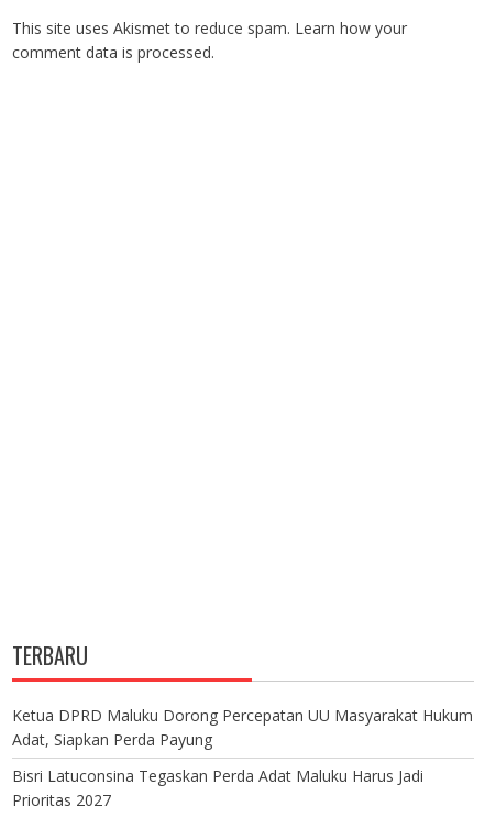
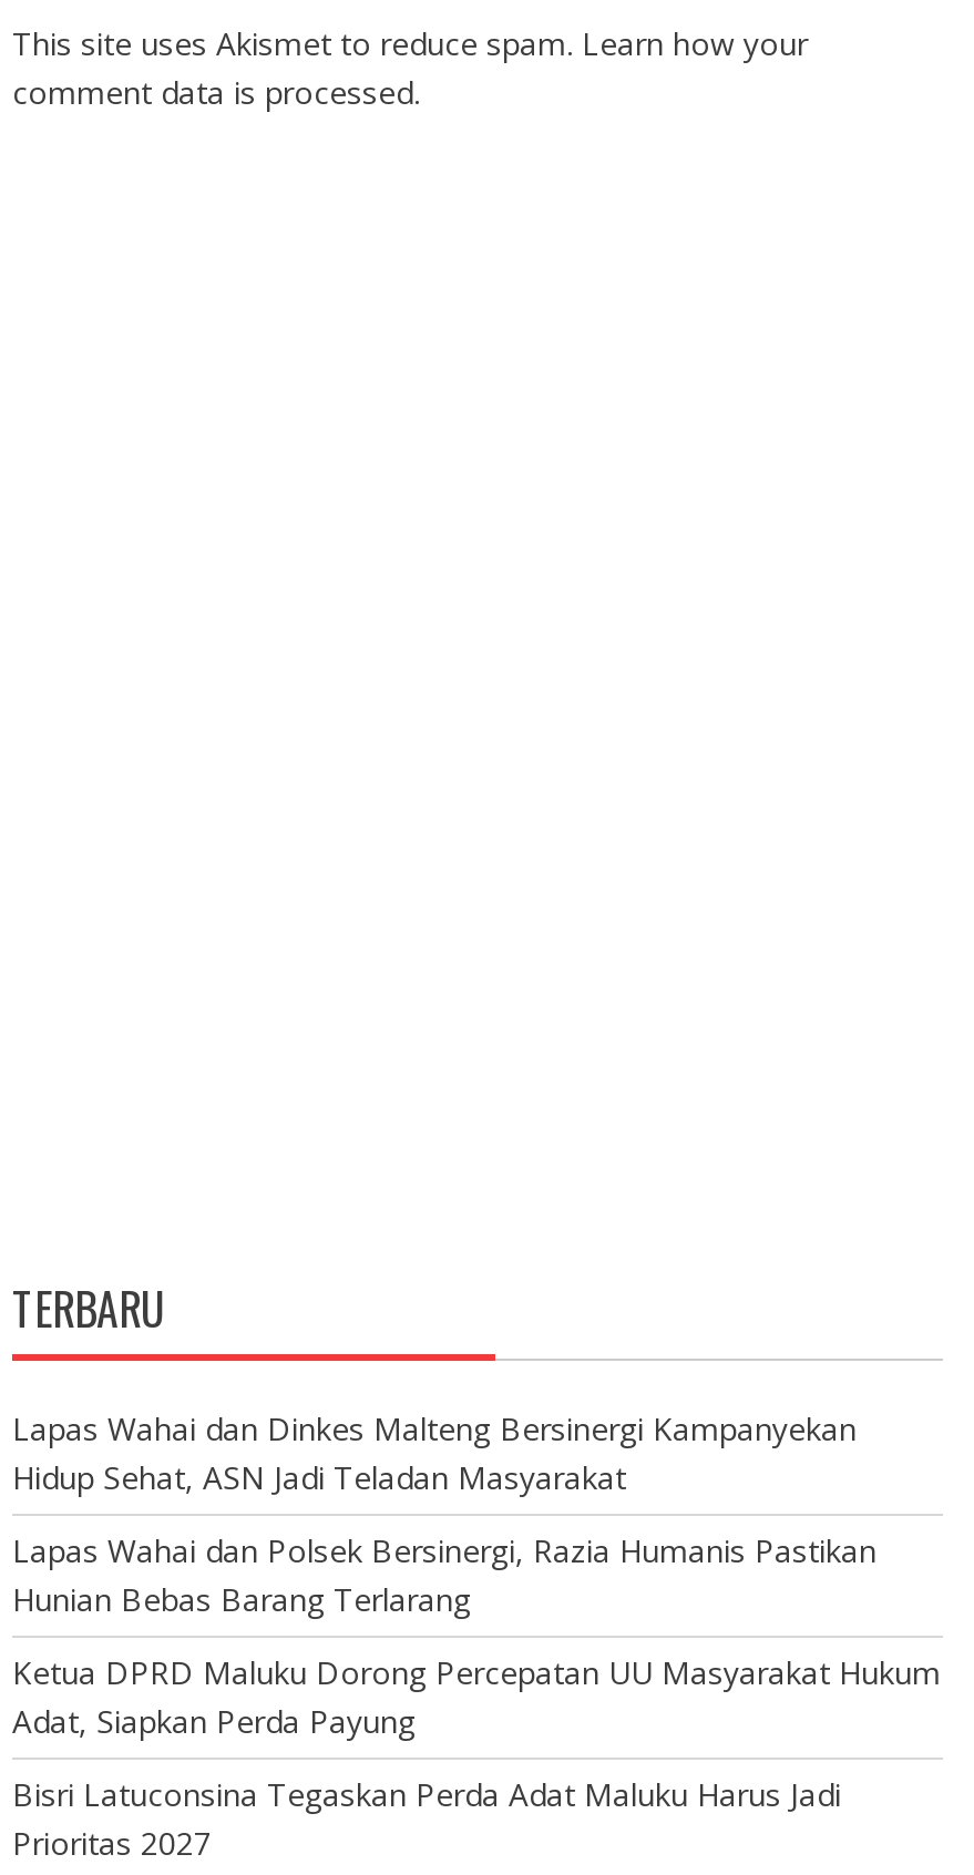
none -> [12,1406,876,1619] Lapas Wahai dan Dinkes Malteng Bersinergi Kampanyekan | Hidup Sehat, ASN Jadi Teladan Masyarakat | Lapas Wahai dan Polsek Bersinergi, Razia Humanis Pastikan | Hunian Bebas Barang Terlarang

